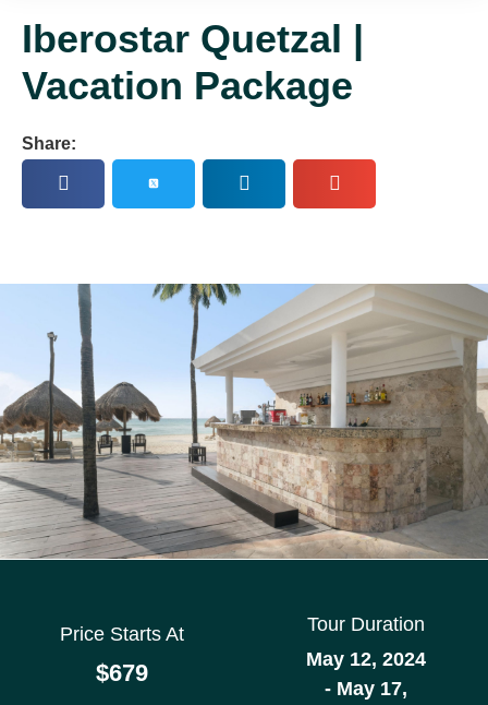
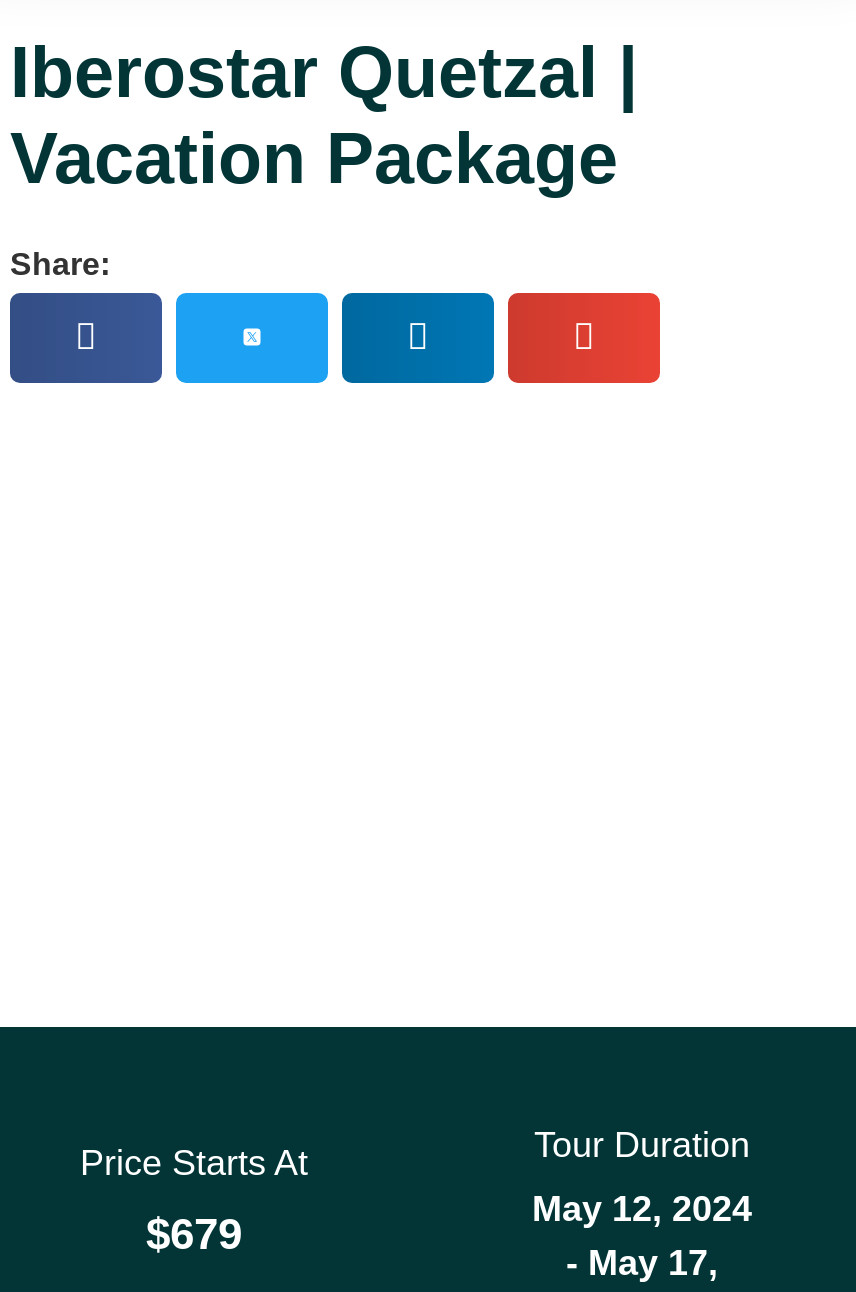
[3,283,485,560] [image] -> none

